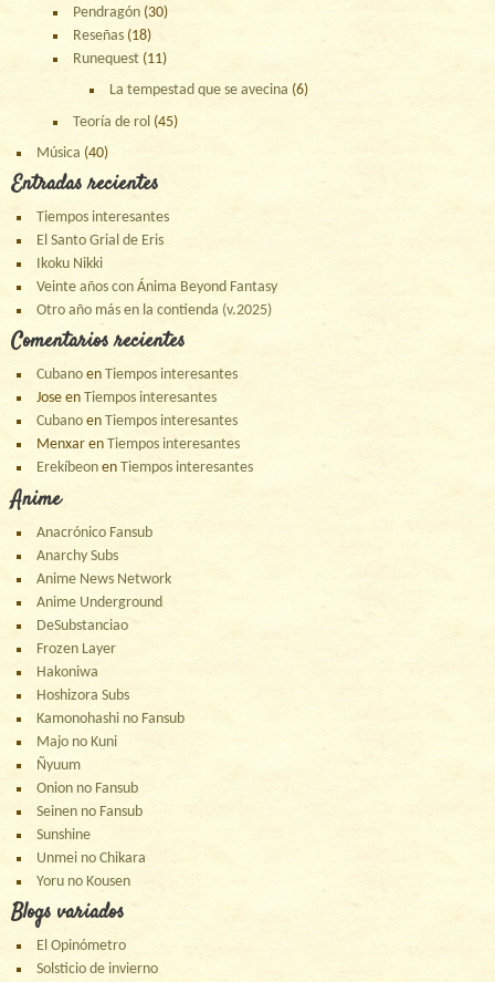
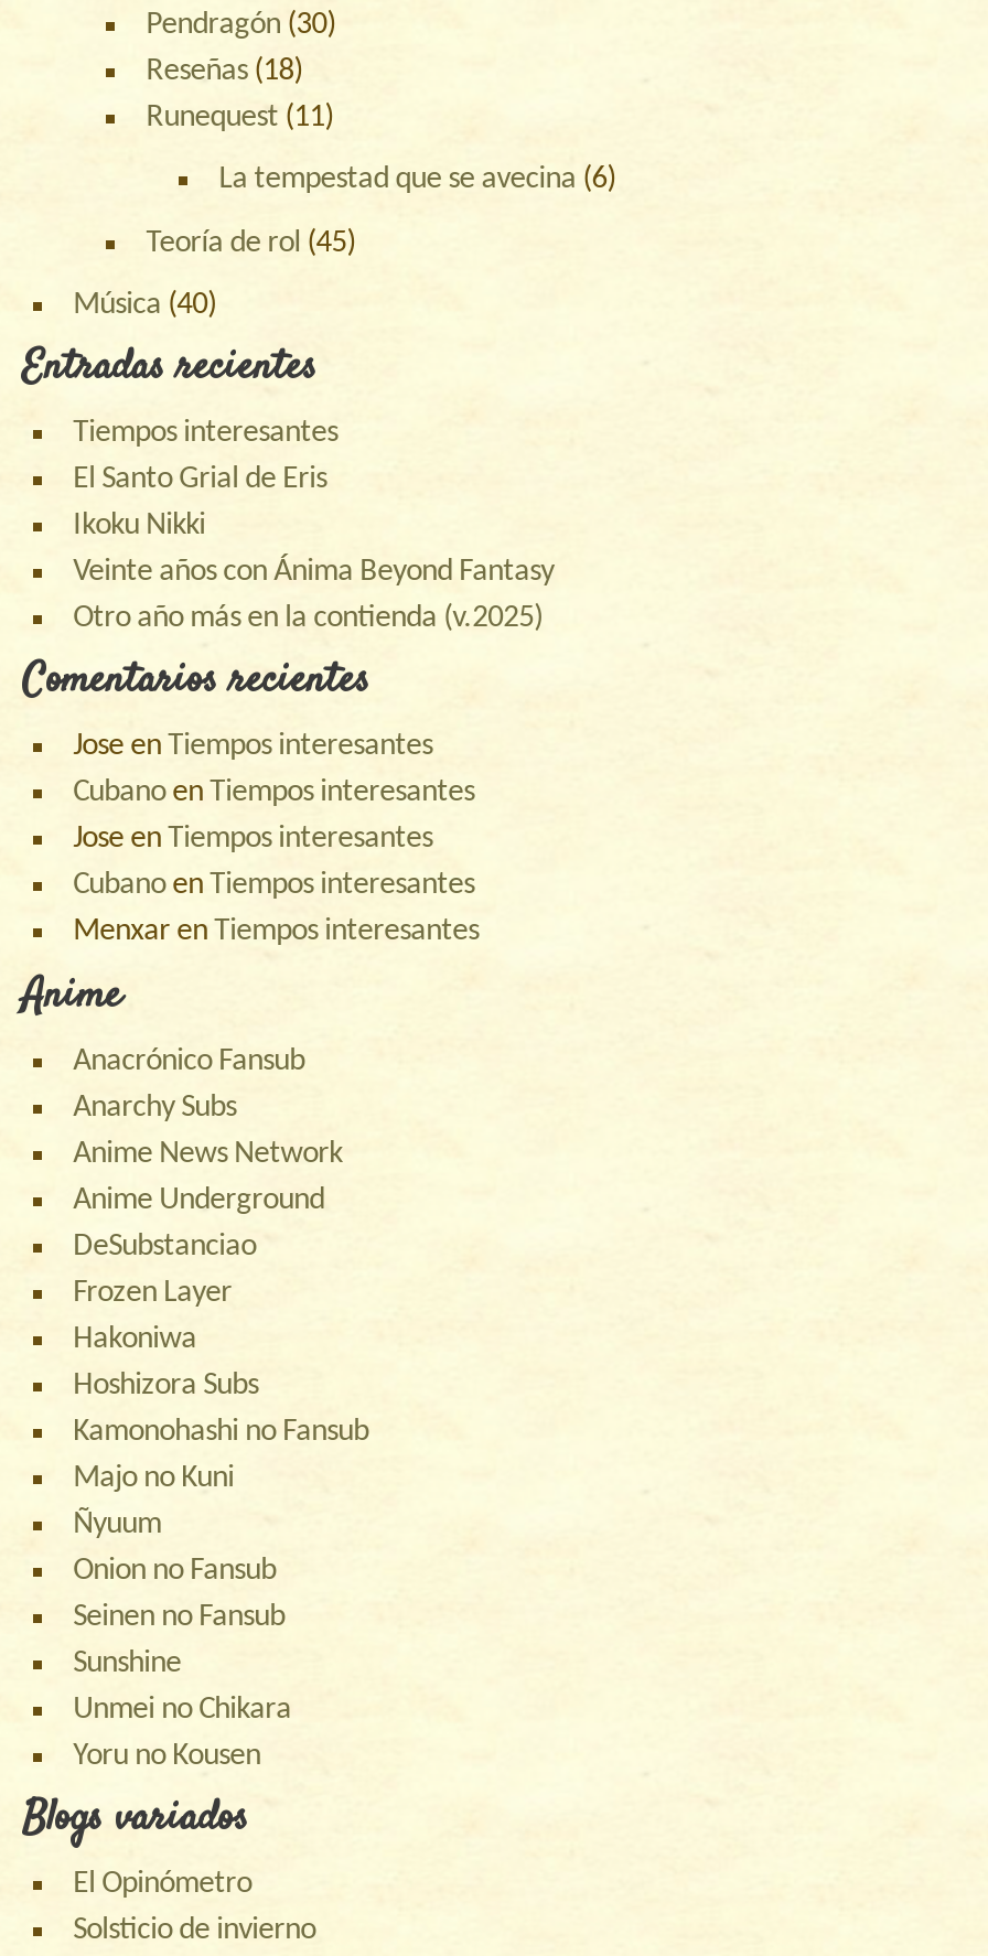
none -> [73,731,432,764] Jose en Tiempos interesantes
moved [37,367,240,453] -> [73,777,479,949]: Cubano en Tiempos interesantes | Jose en Tiempos interesantes | Cubano en Tiempos interesantes | Menxar en Tiempos interesantes
[37,460,253,477] Erekíbeon en Tiempos interesantes -> none

